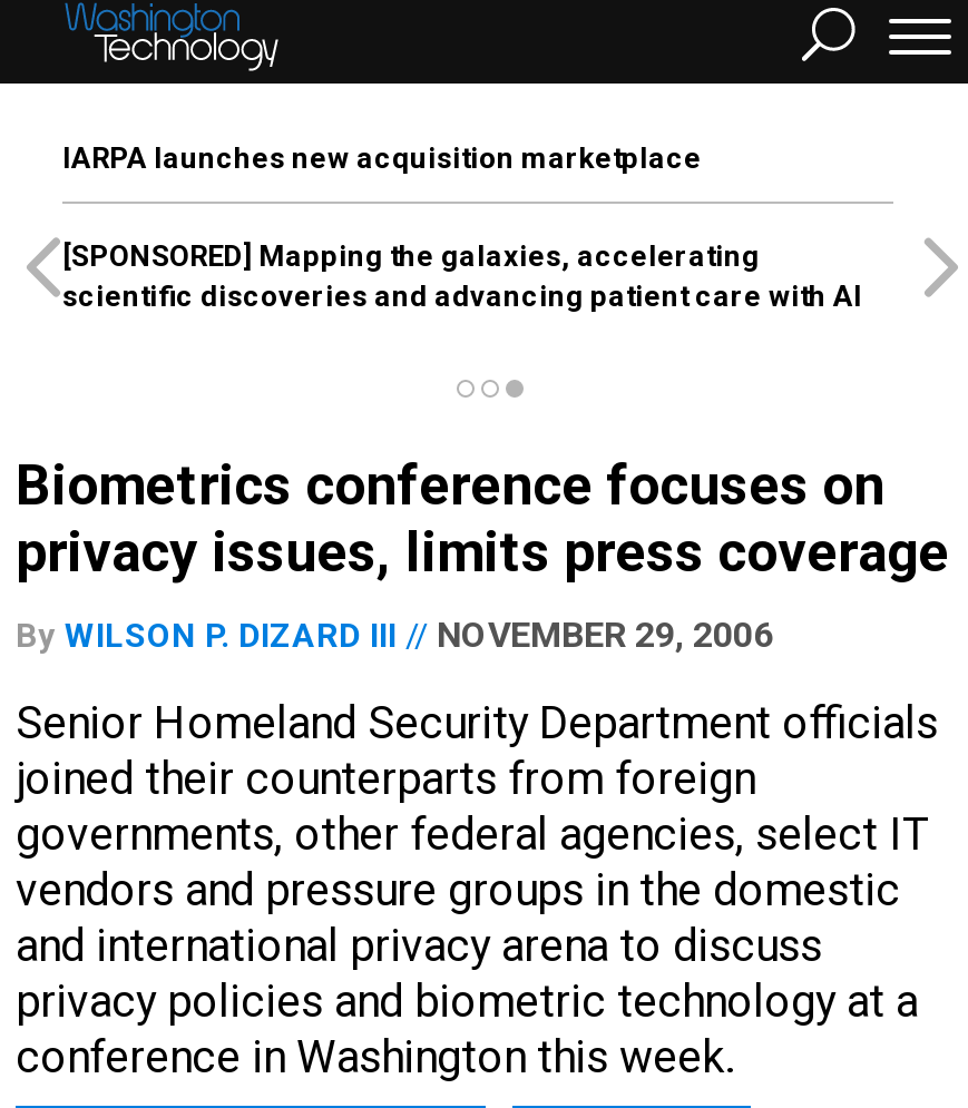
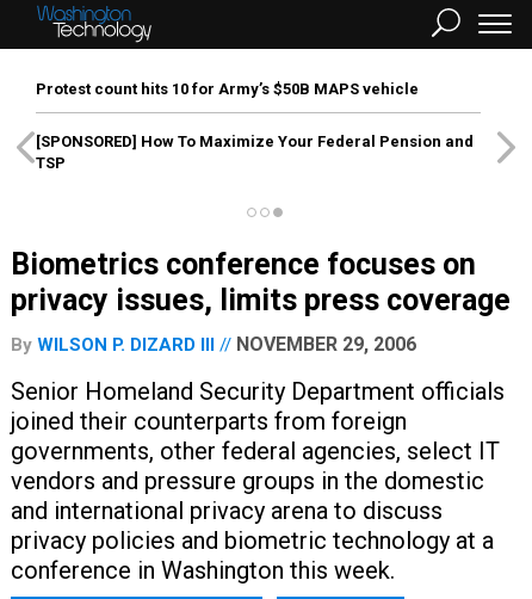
[62,141,702,175] IARPA launches new acquisition marketplace -> [36,80,419,98] Protest count hits 10 for Army’s $50B MAPS vehicle
[62,239,862,313] [SPONSORED] Mapping the galaxies, accelerating | scientific discoveries and advancing patient care with AI -> [36,132,474,172] [SPONSORED] How To Maximize Your Federal Pension and | TSP

